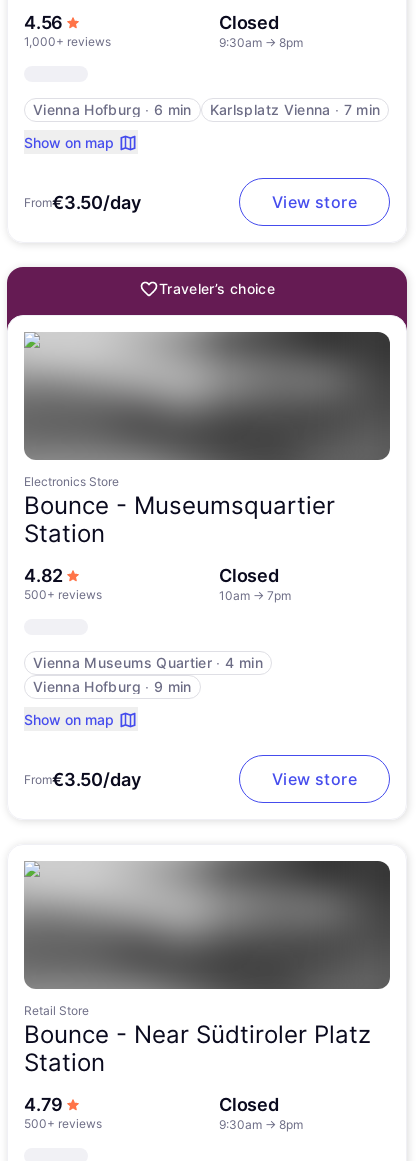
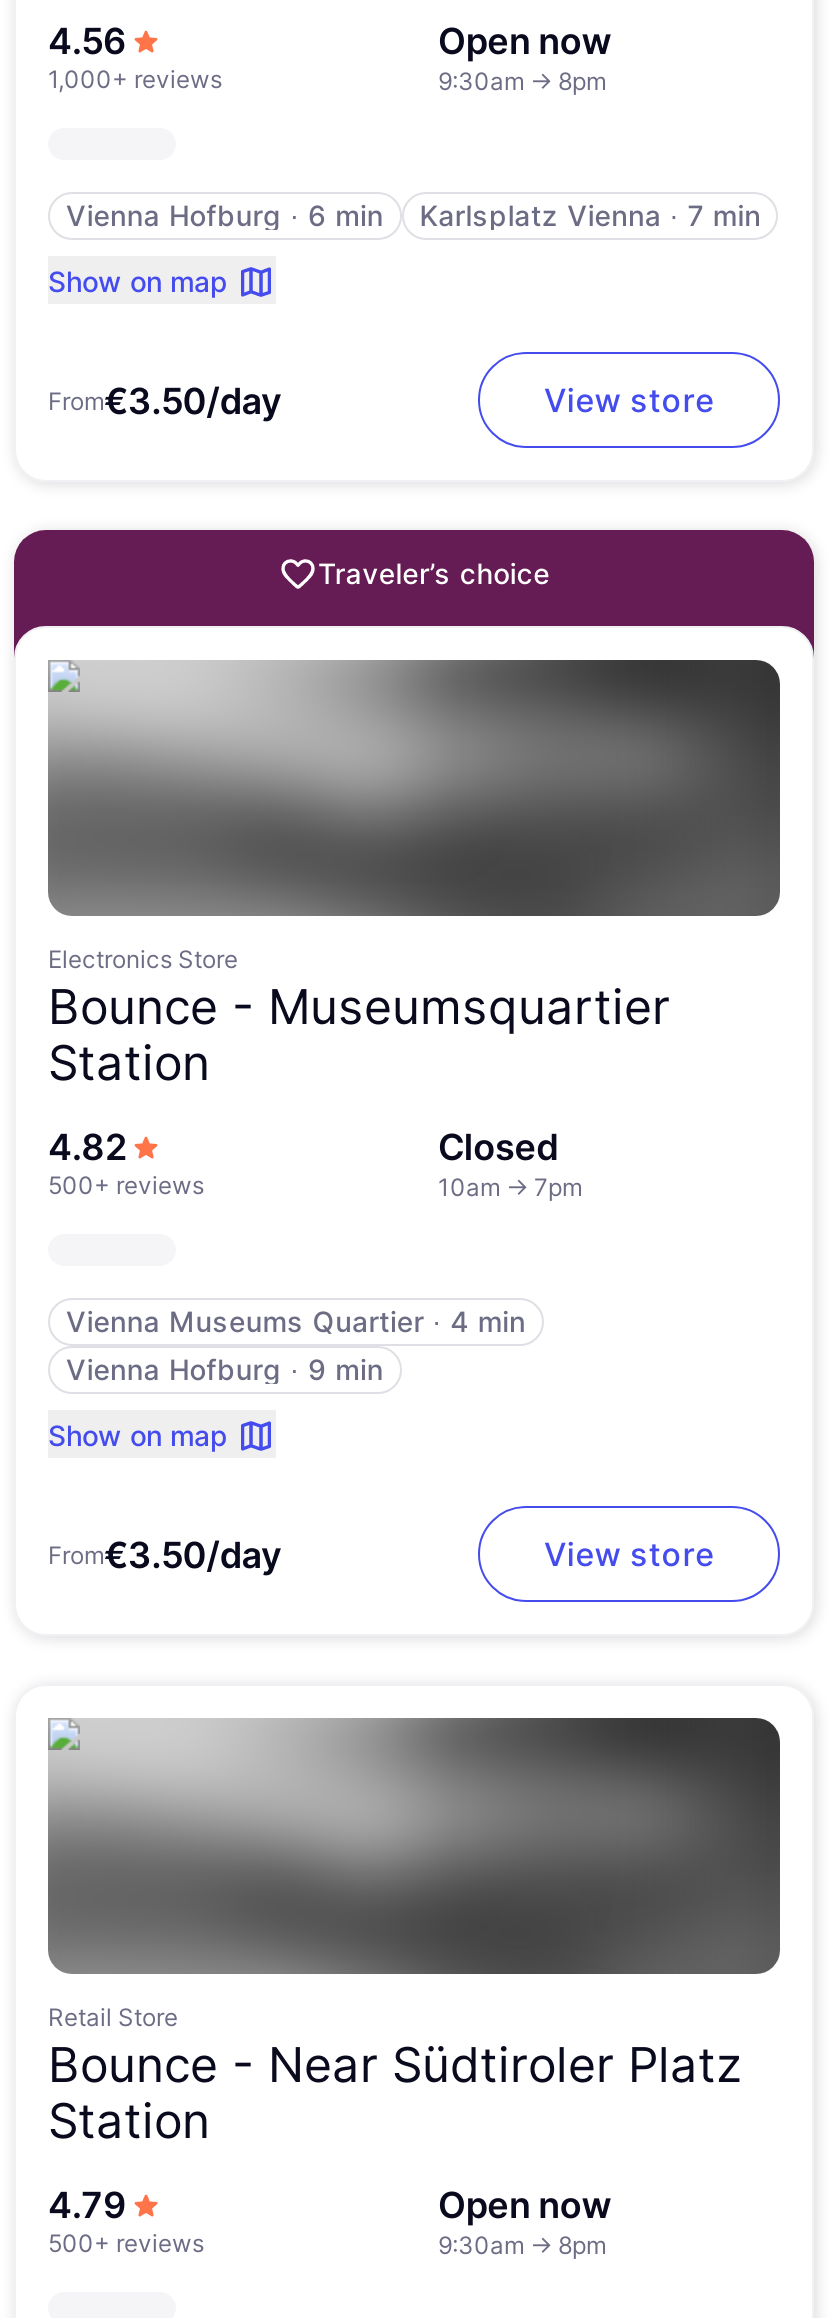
[219,12,279,33] Closed -> [438,20,611,62] Open now
[219,1094,279,1115] Closed -> [438,2184,611,2226] Open now

